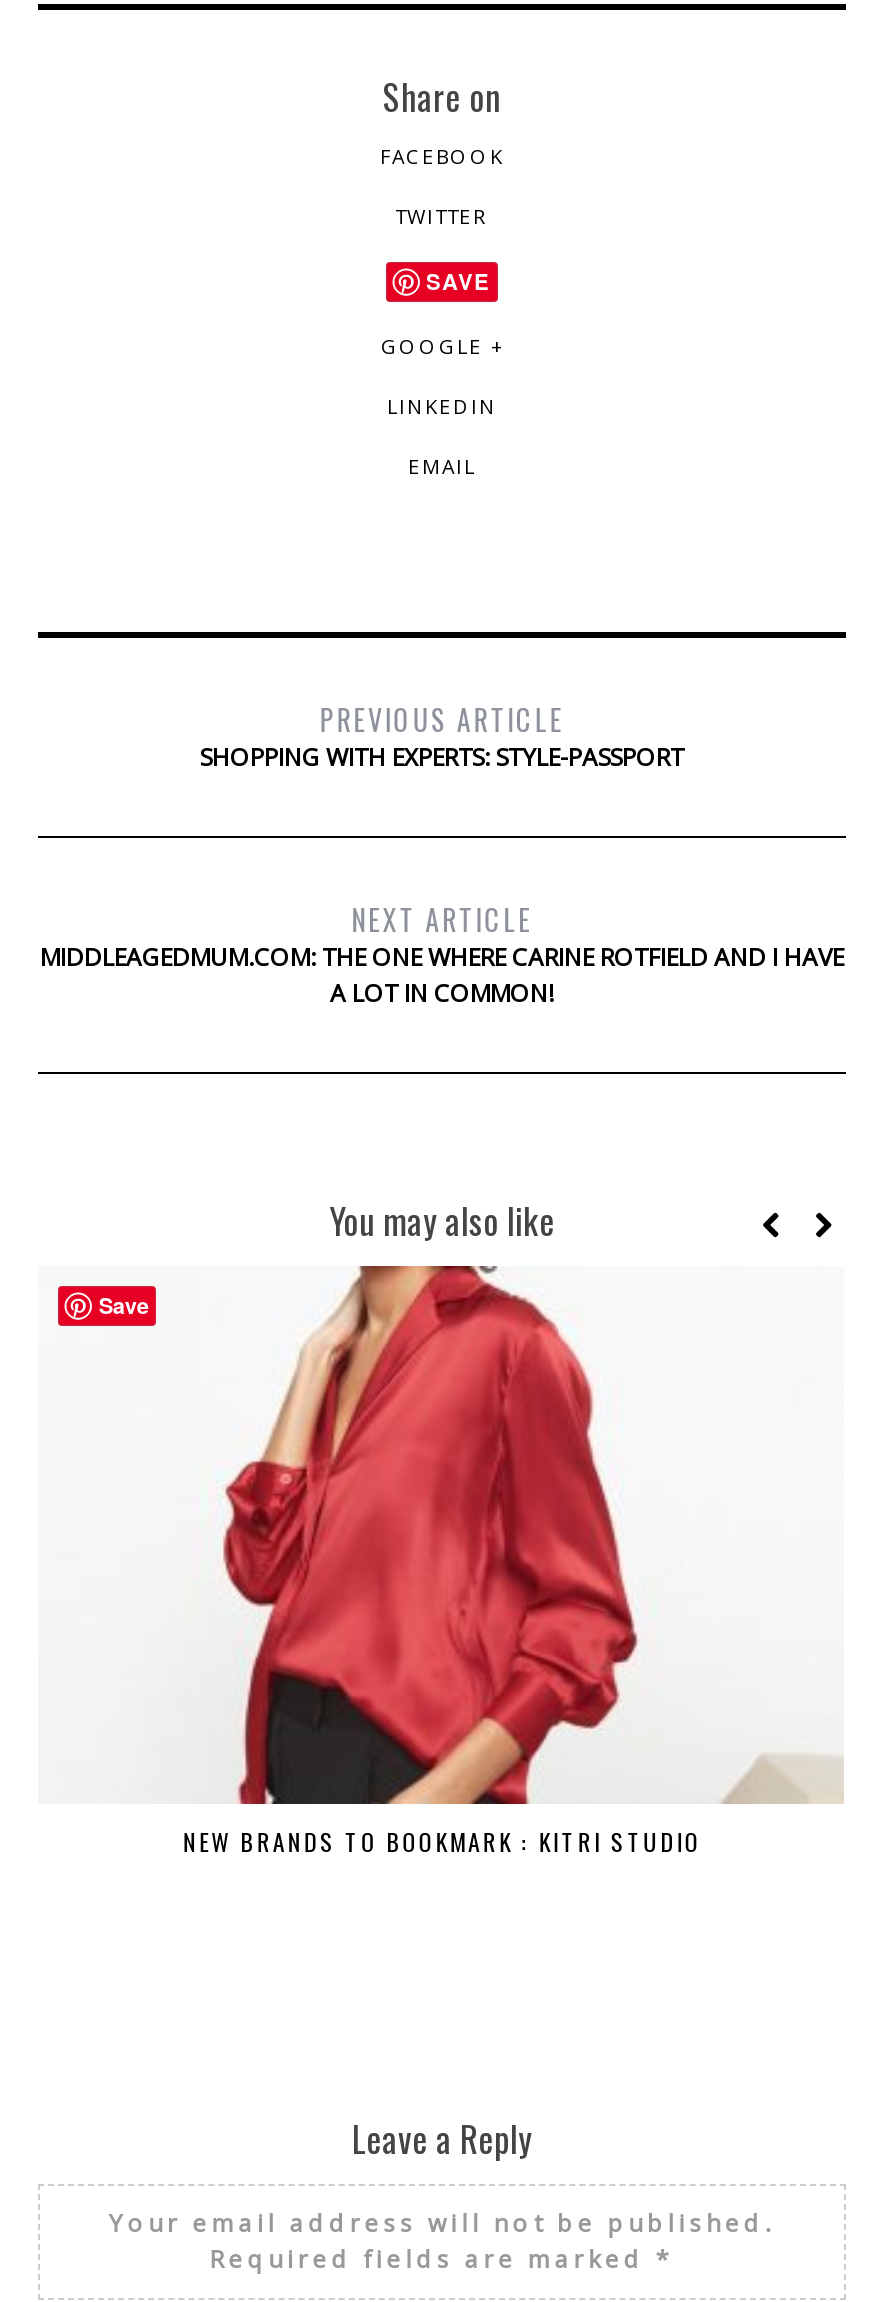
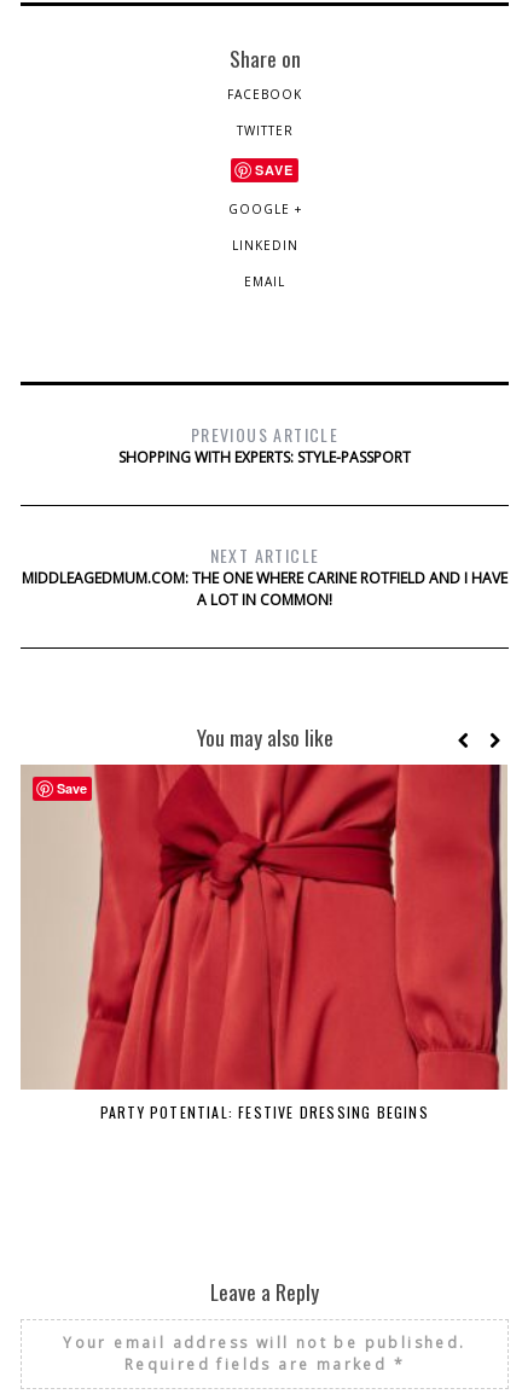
[40,1264,842,1858] [image] | NEW BRANDS TO BOOKMARK : KITRI STUDIO -> [21,763,507,1122] [image] | PARTY POTENTIAL: FESTIVE DRESSING BEGINS

